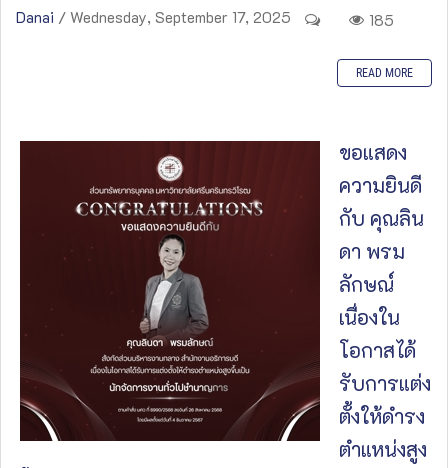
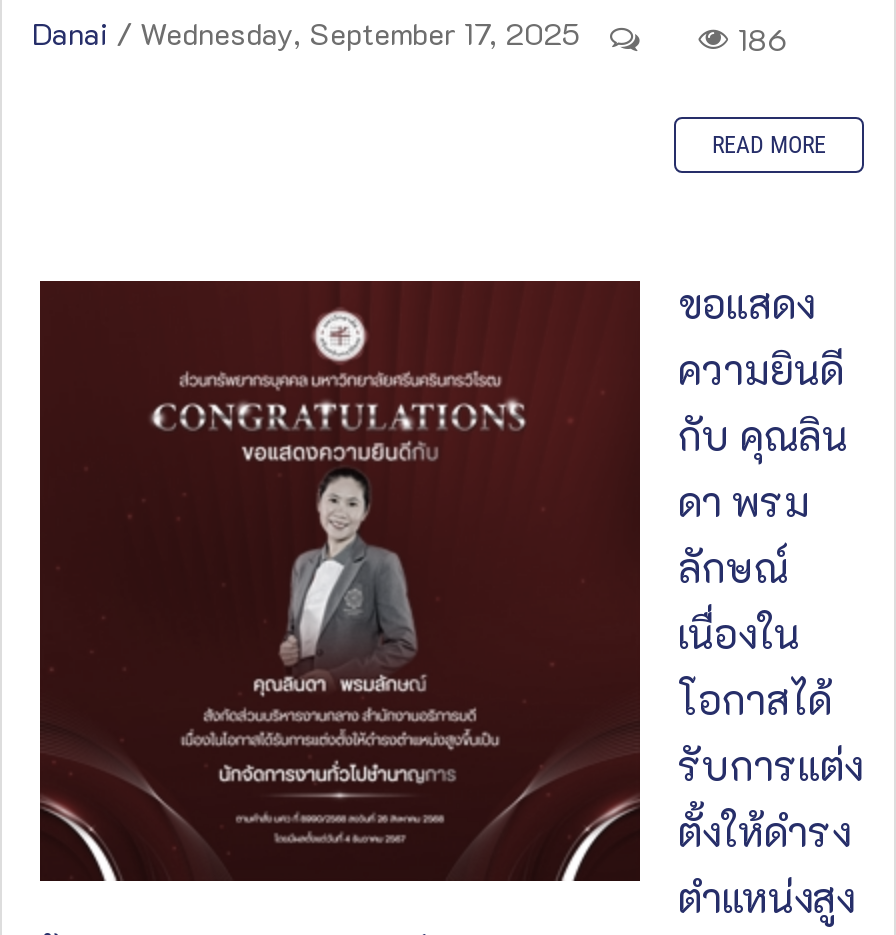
[369,10,394,30] 185 -> [738,18,788,58] 186

